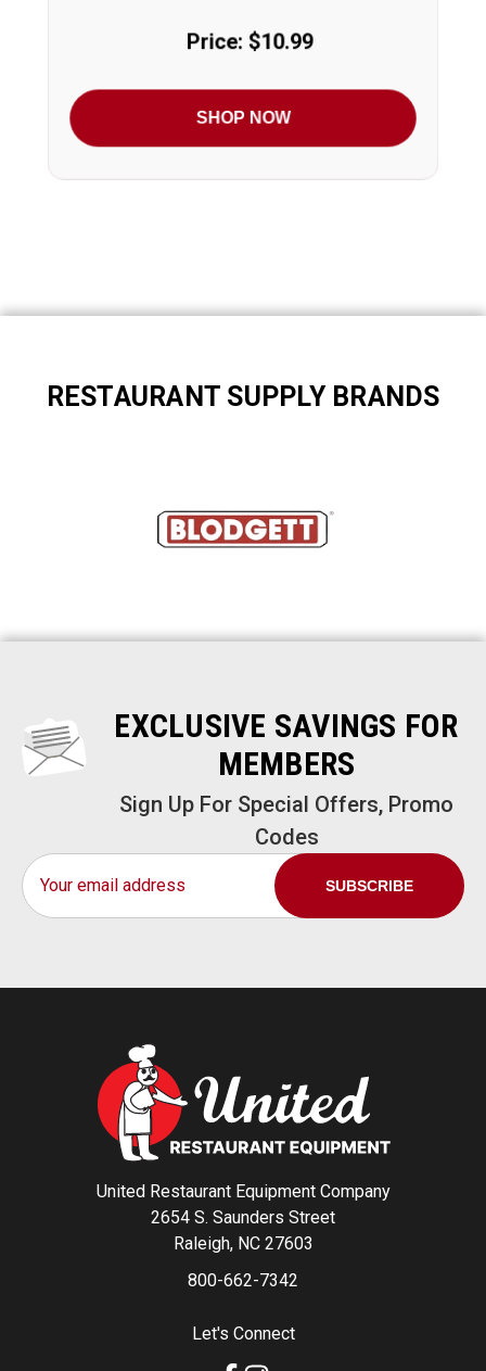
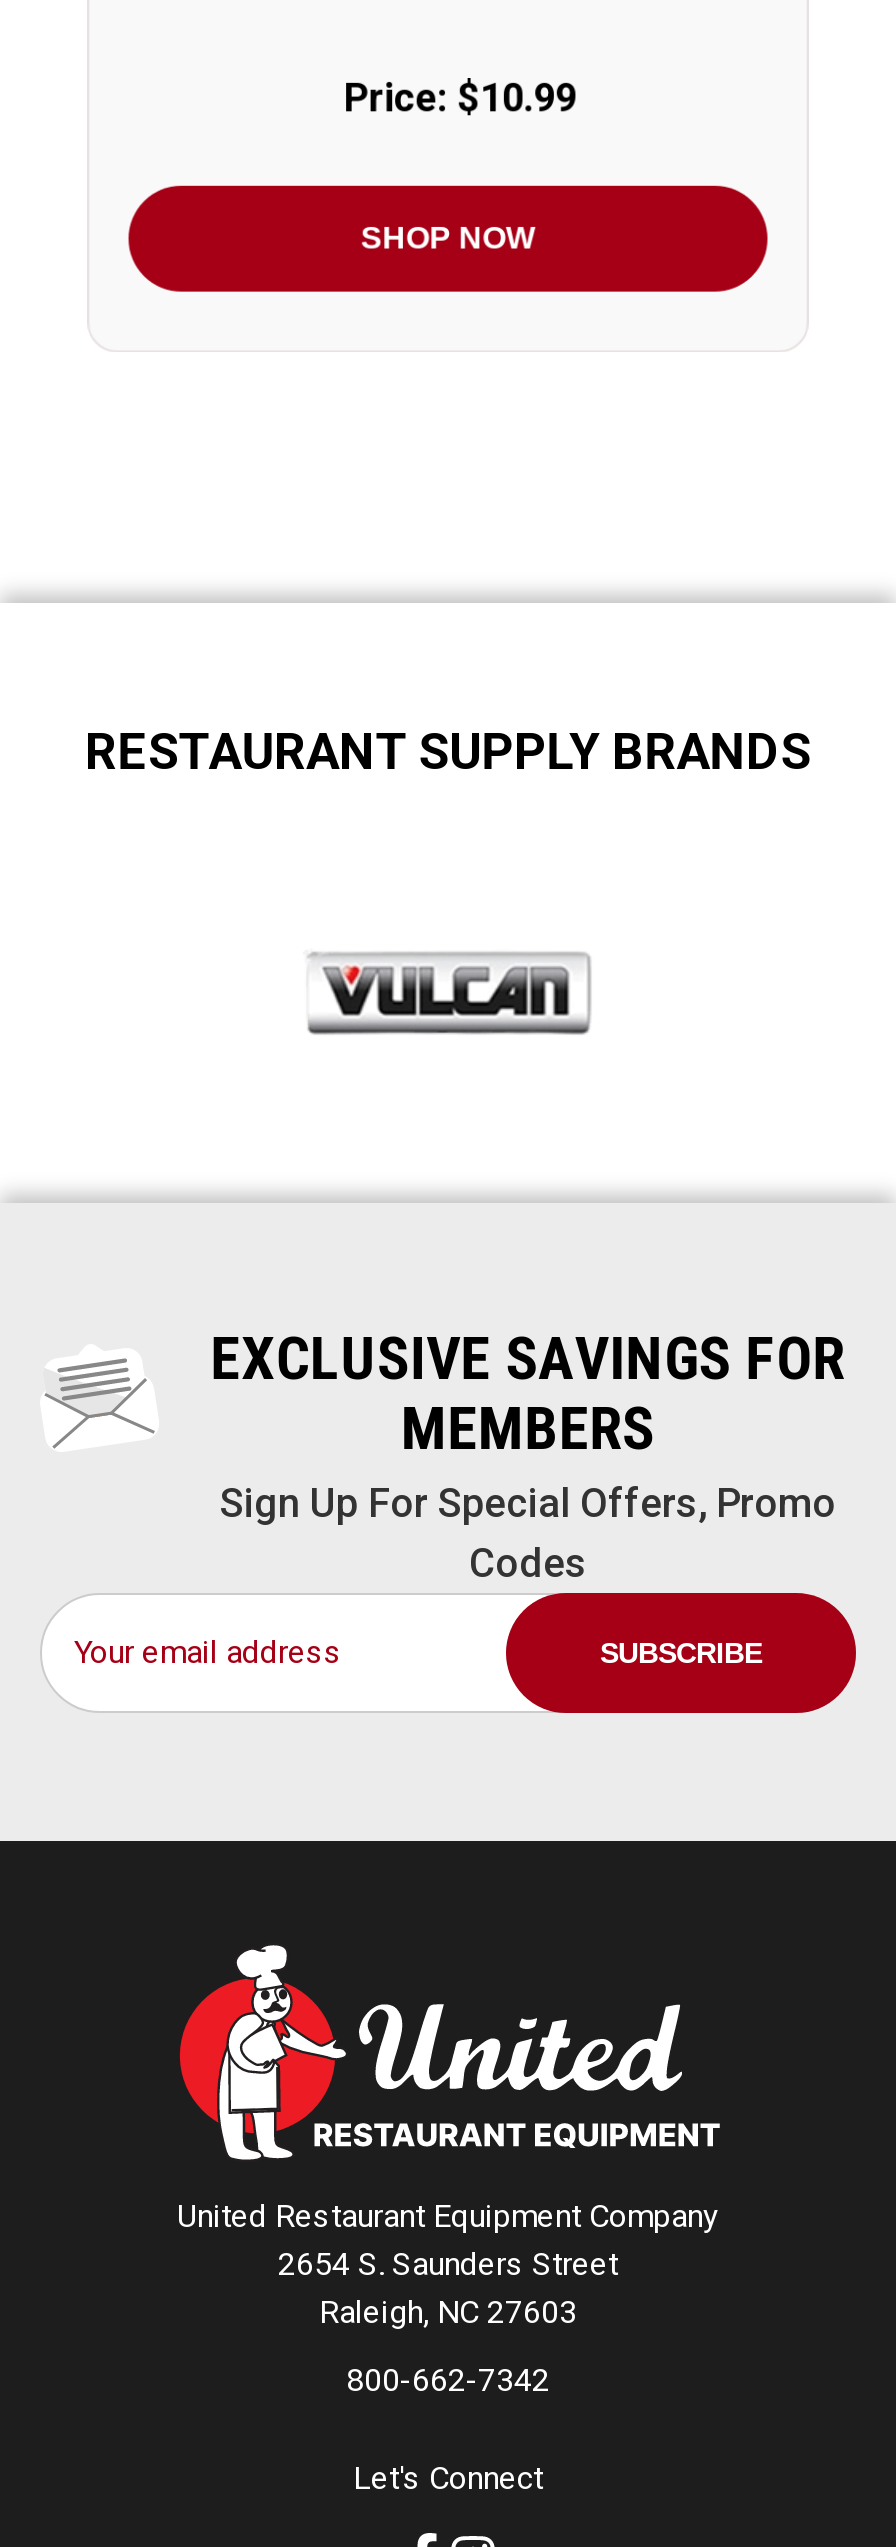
[156,506,333,549] [image] -> [290,951,612,1035] [image]

